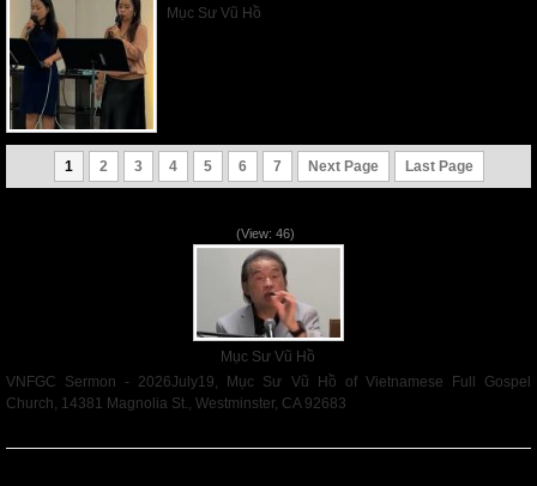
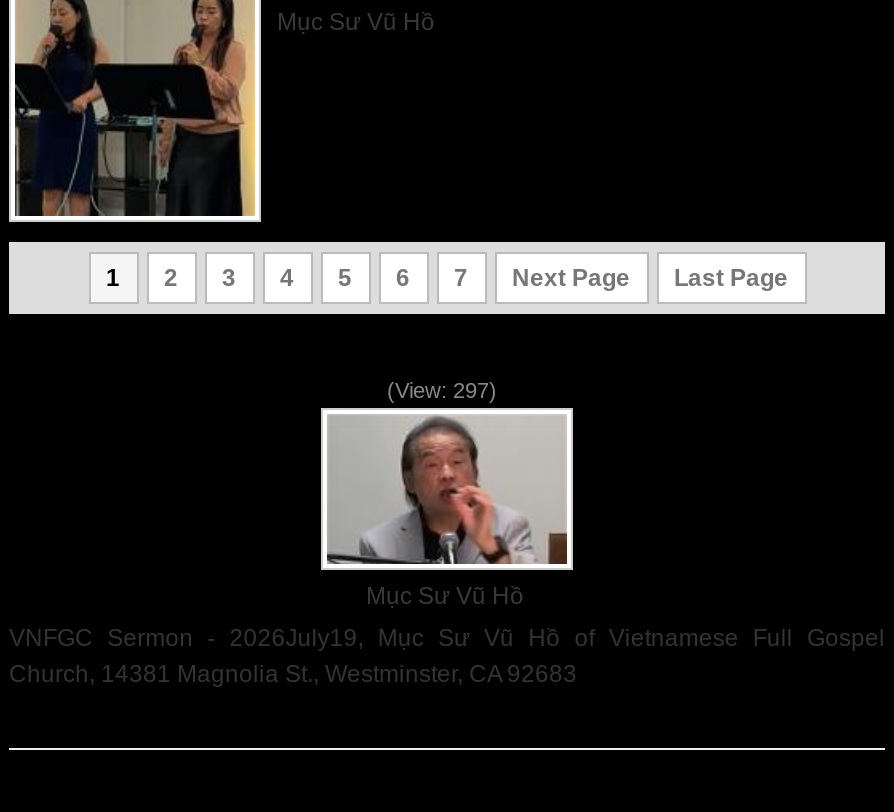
[236,226,295,241] (View: 46) -> [387,378,497,402] (View: 297)

